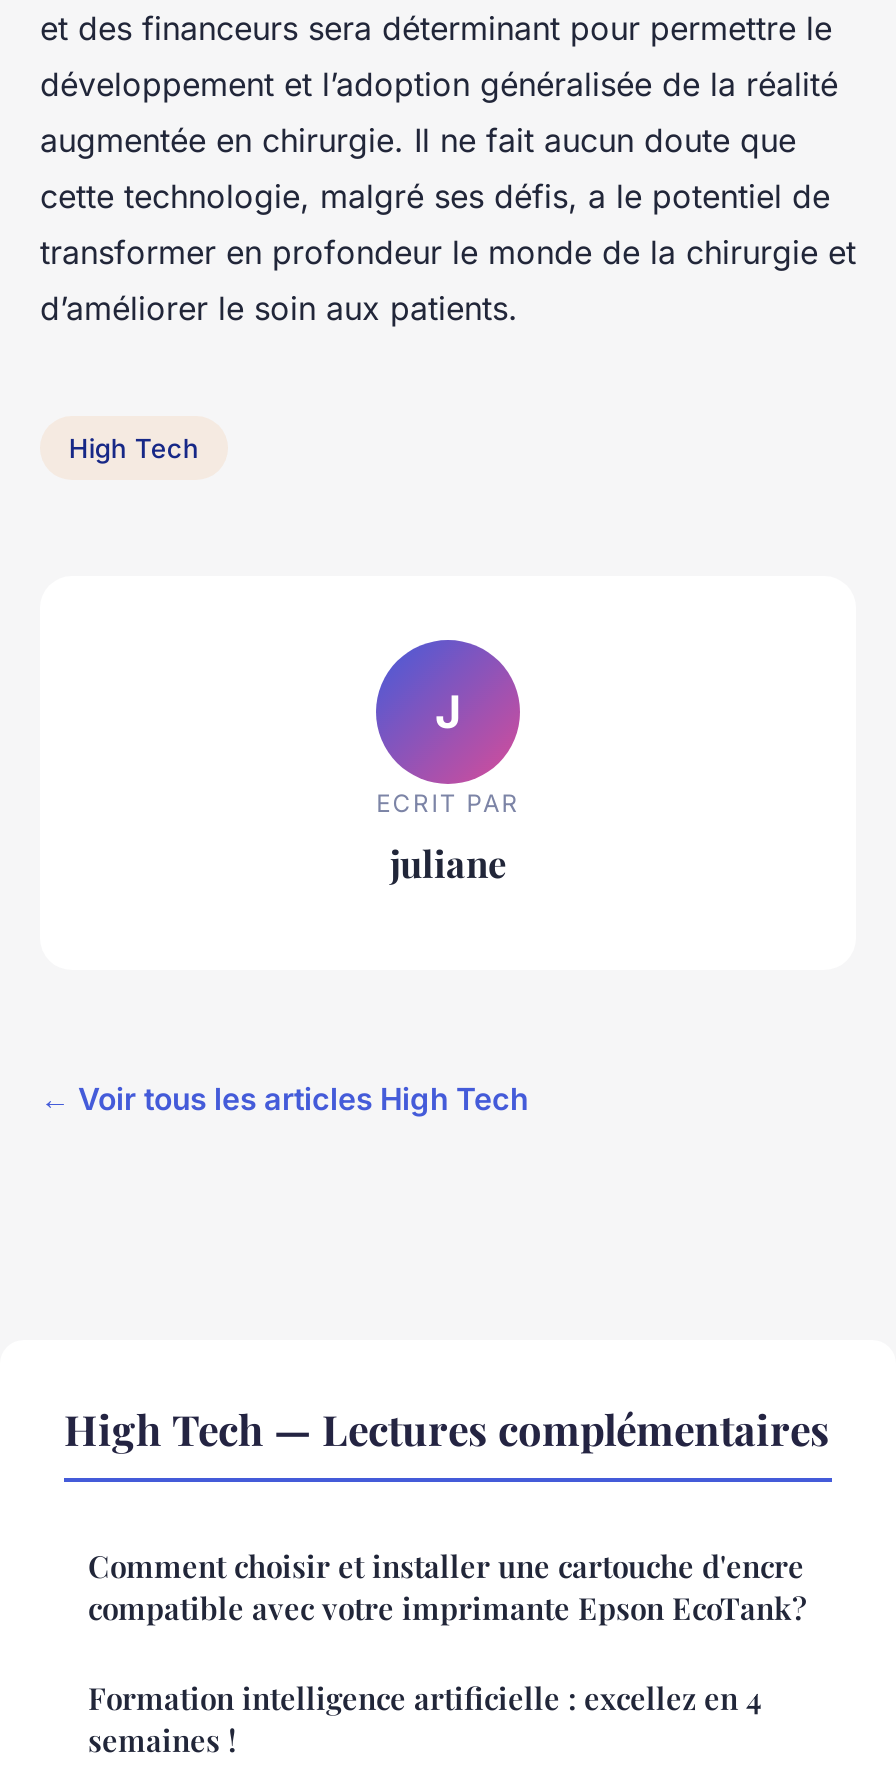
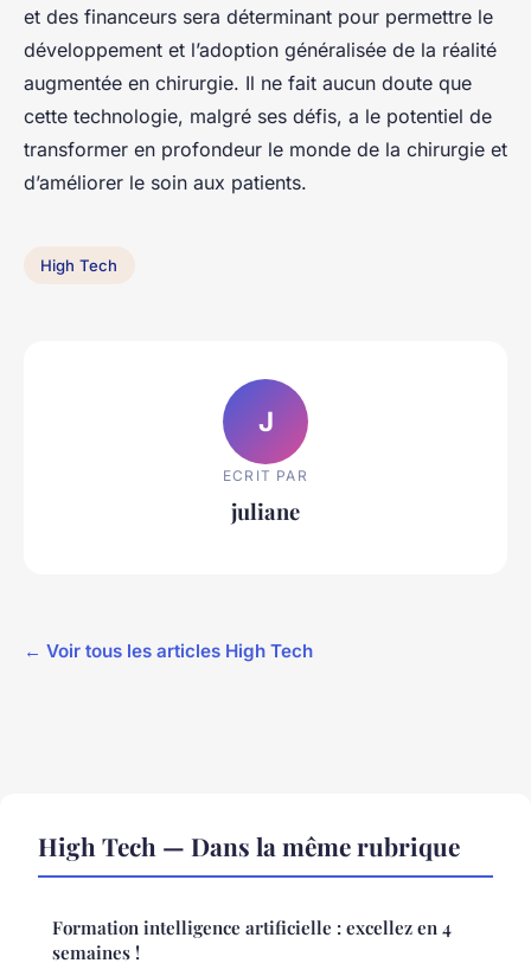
[64,1400,830,1628] High Tech — Lectures complémentaires | Comment choisir et installer une cartouche d'encre | compatible avec votre imprimante Epson EcoTank? -> [38,829,460,863] High Tech — Dans la même rubrique

